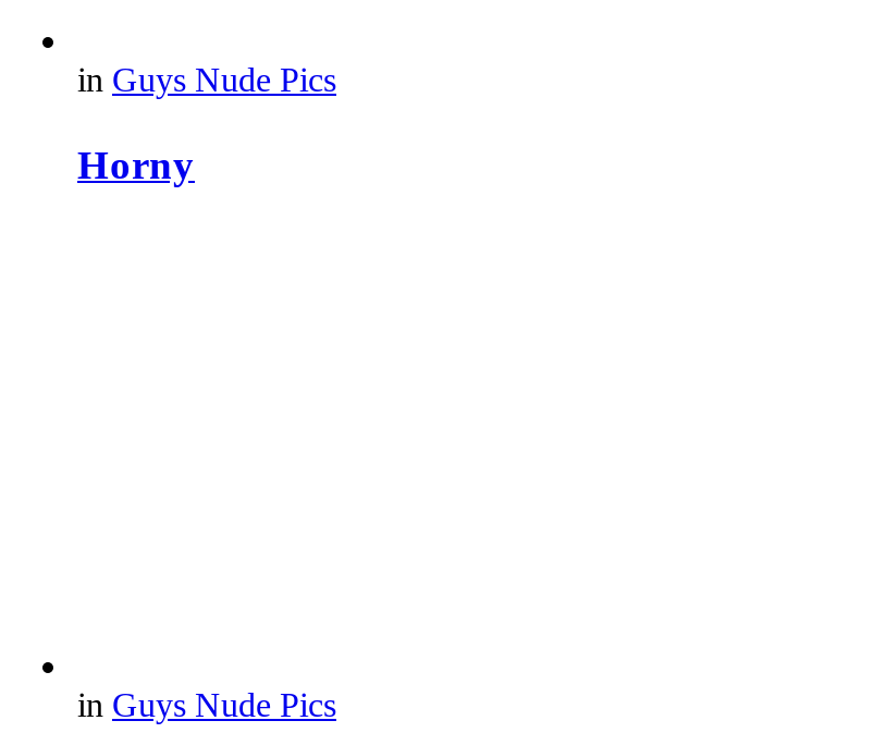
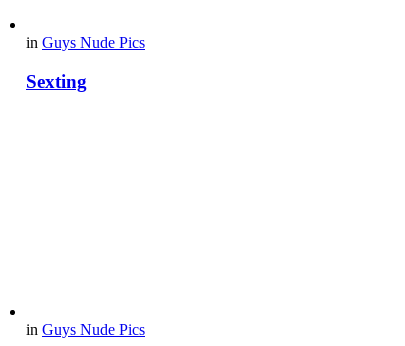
[77,141,195,187] Horny -> [26,71,87,92] Sexting

